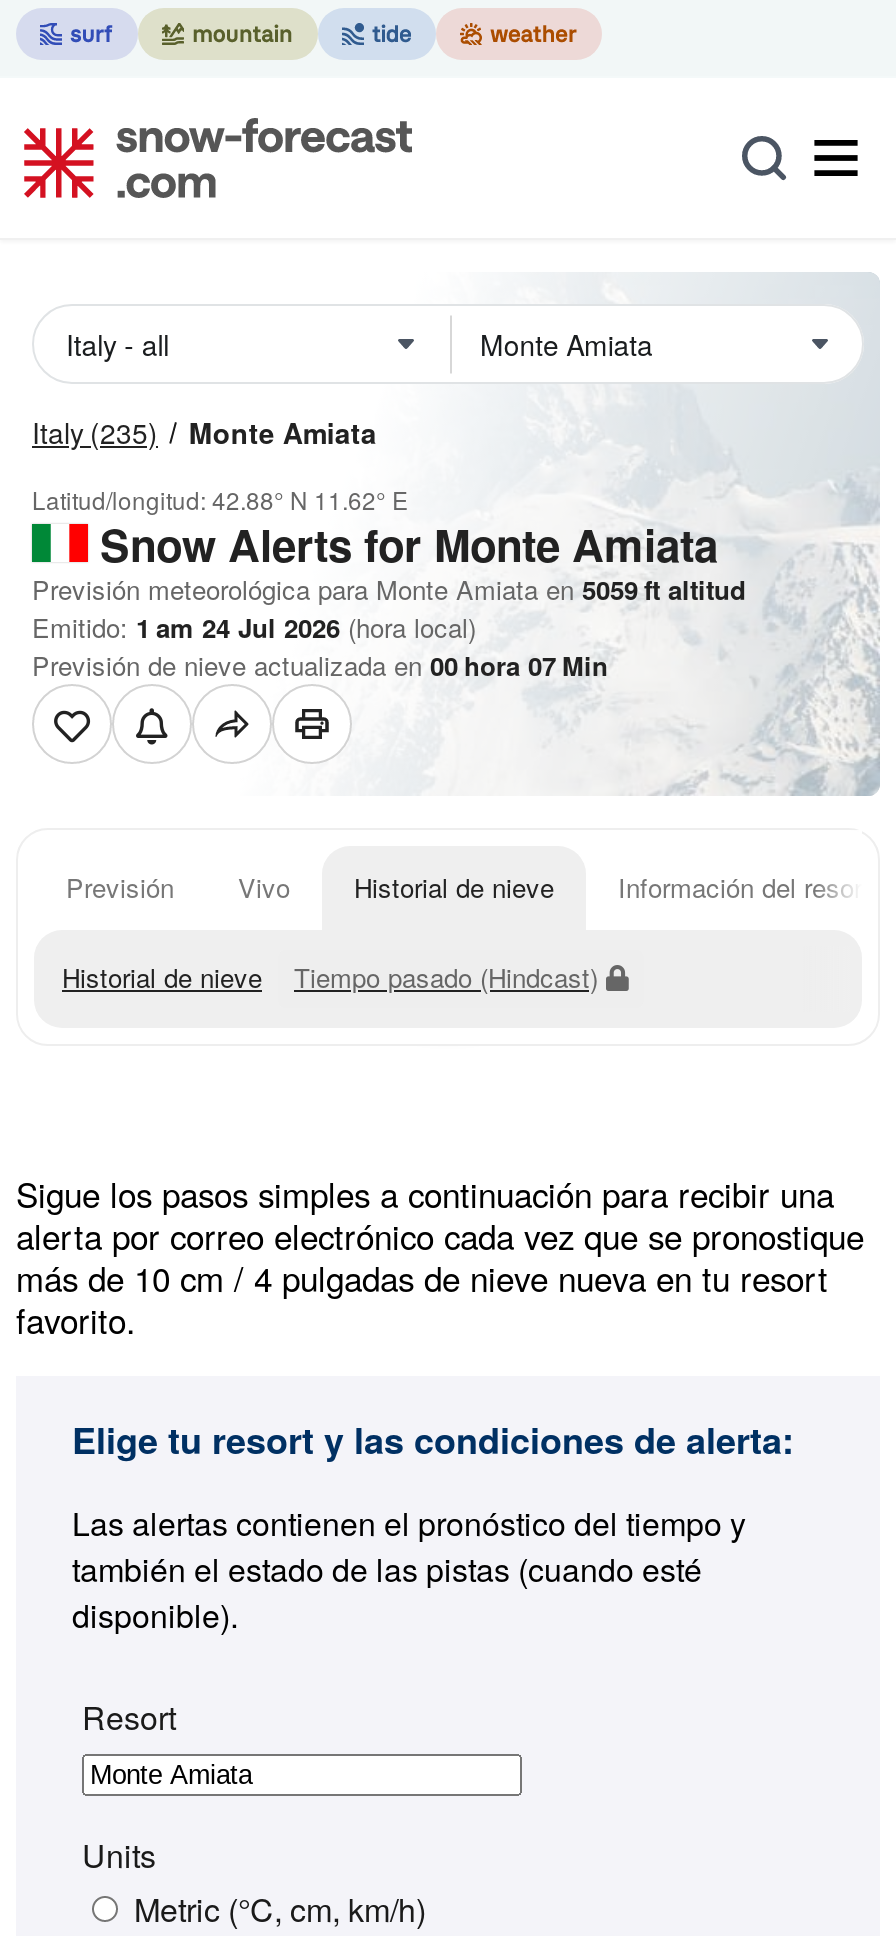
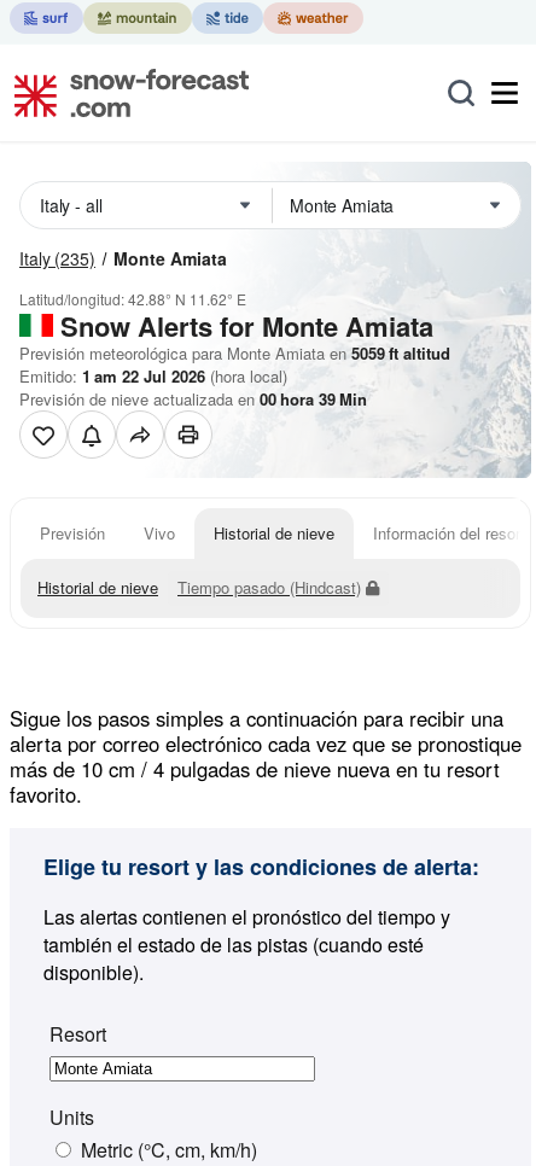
[32,608,476,646] Emitido: 1 am 24 Jul 2026 (hora local) -> [19,365,287,387] Emitido: 1 am 22 Jul 2026 (hora local)
[32,646,608,684] Previsión de nieve actualizada en 00 hora 07 Min -> [19,387,367,410] Previsión de nieve actualizada en 00 hora 39 Min

